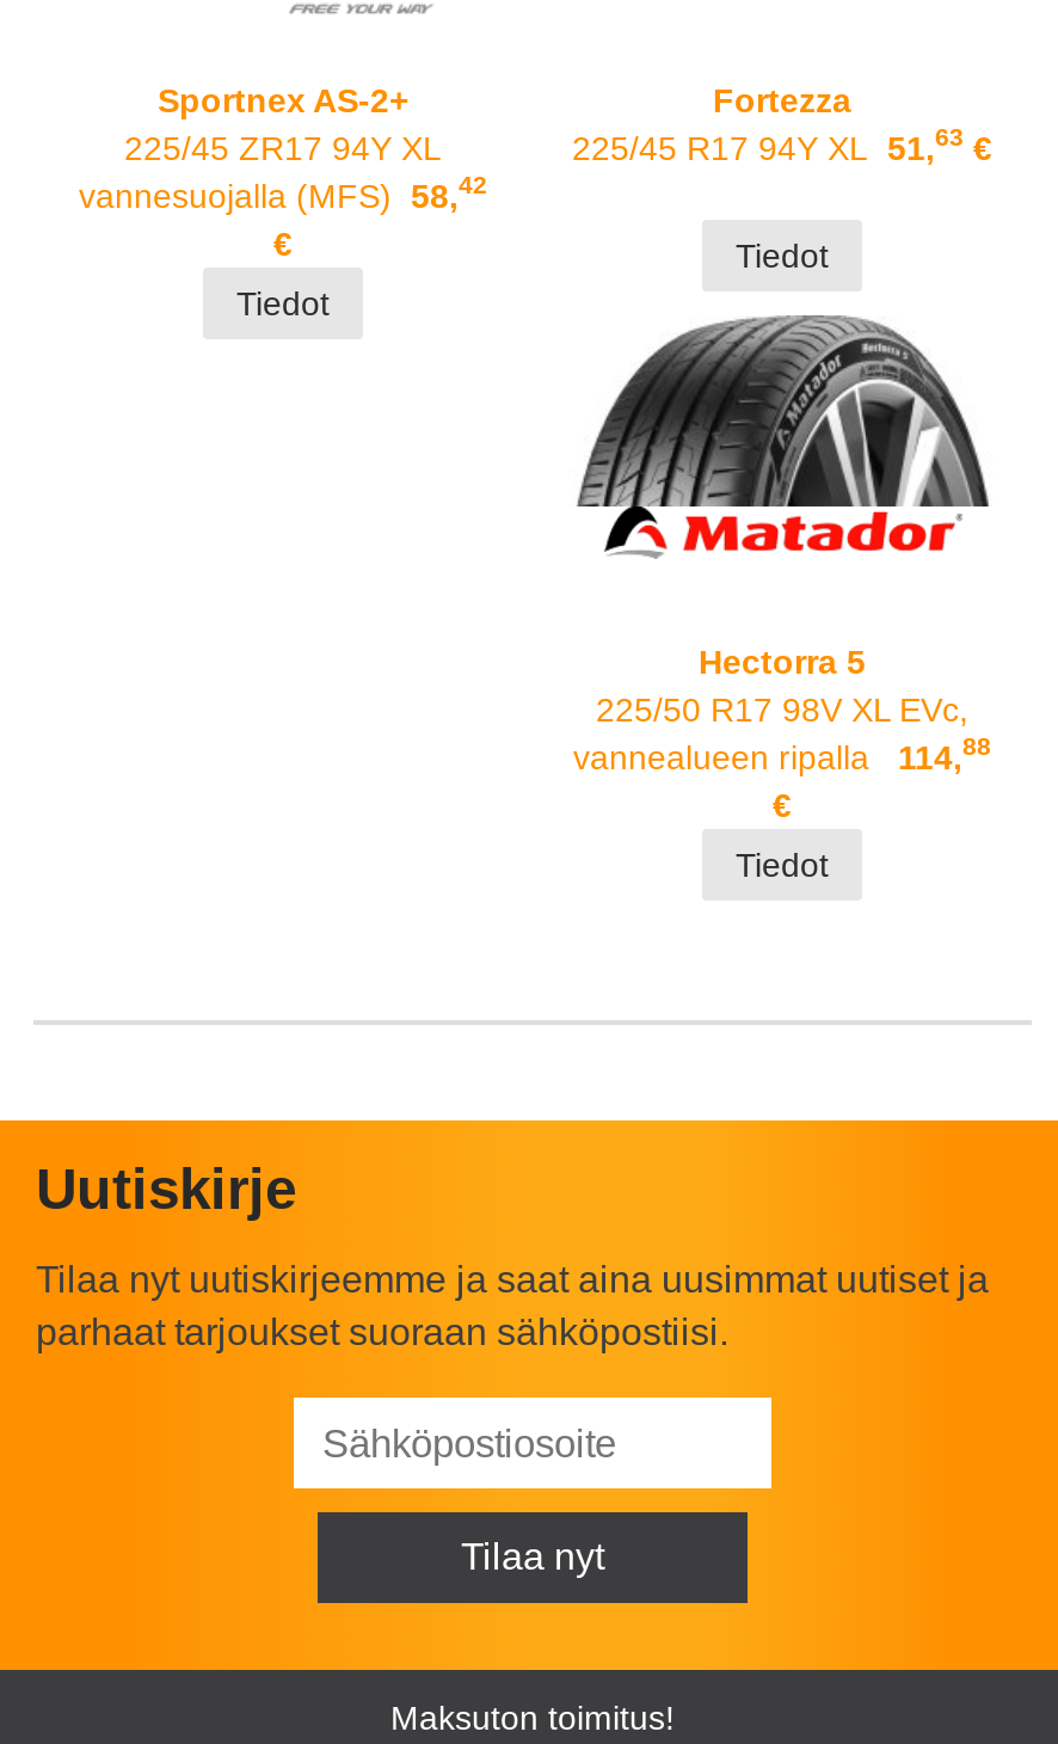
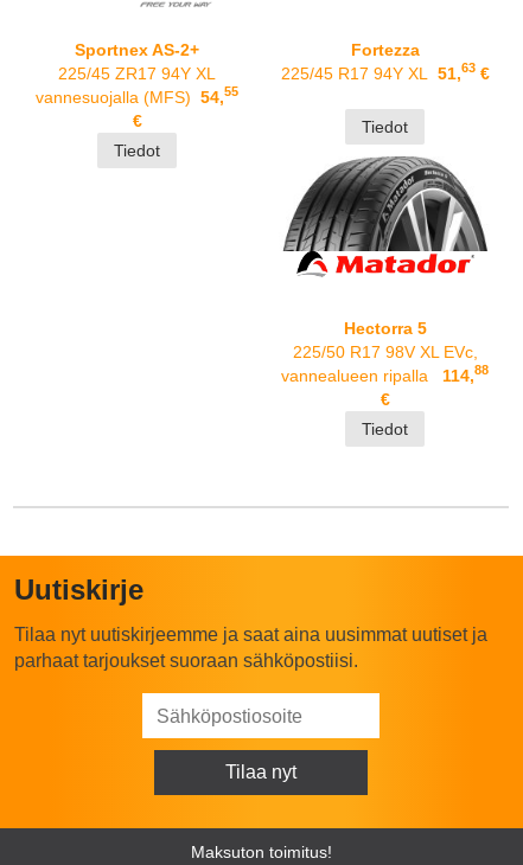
[79,171,487,214] vannesuojalla (MFS) 58,42 -> [36,85,238,106] vannesuojalla (MFS) 54,55

